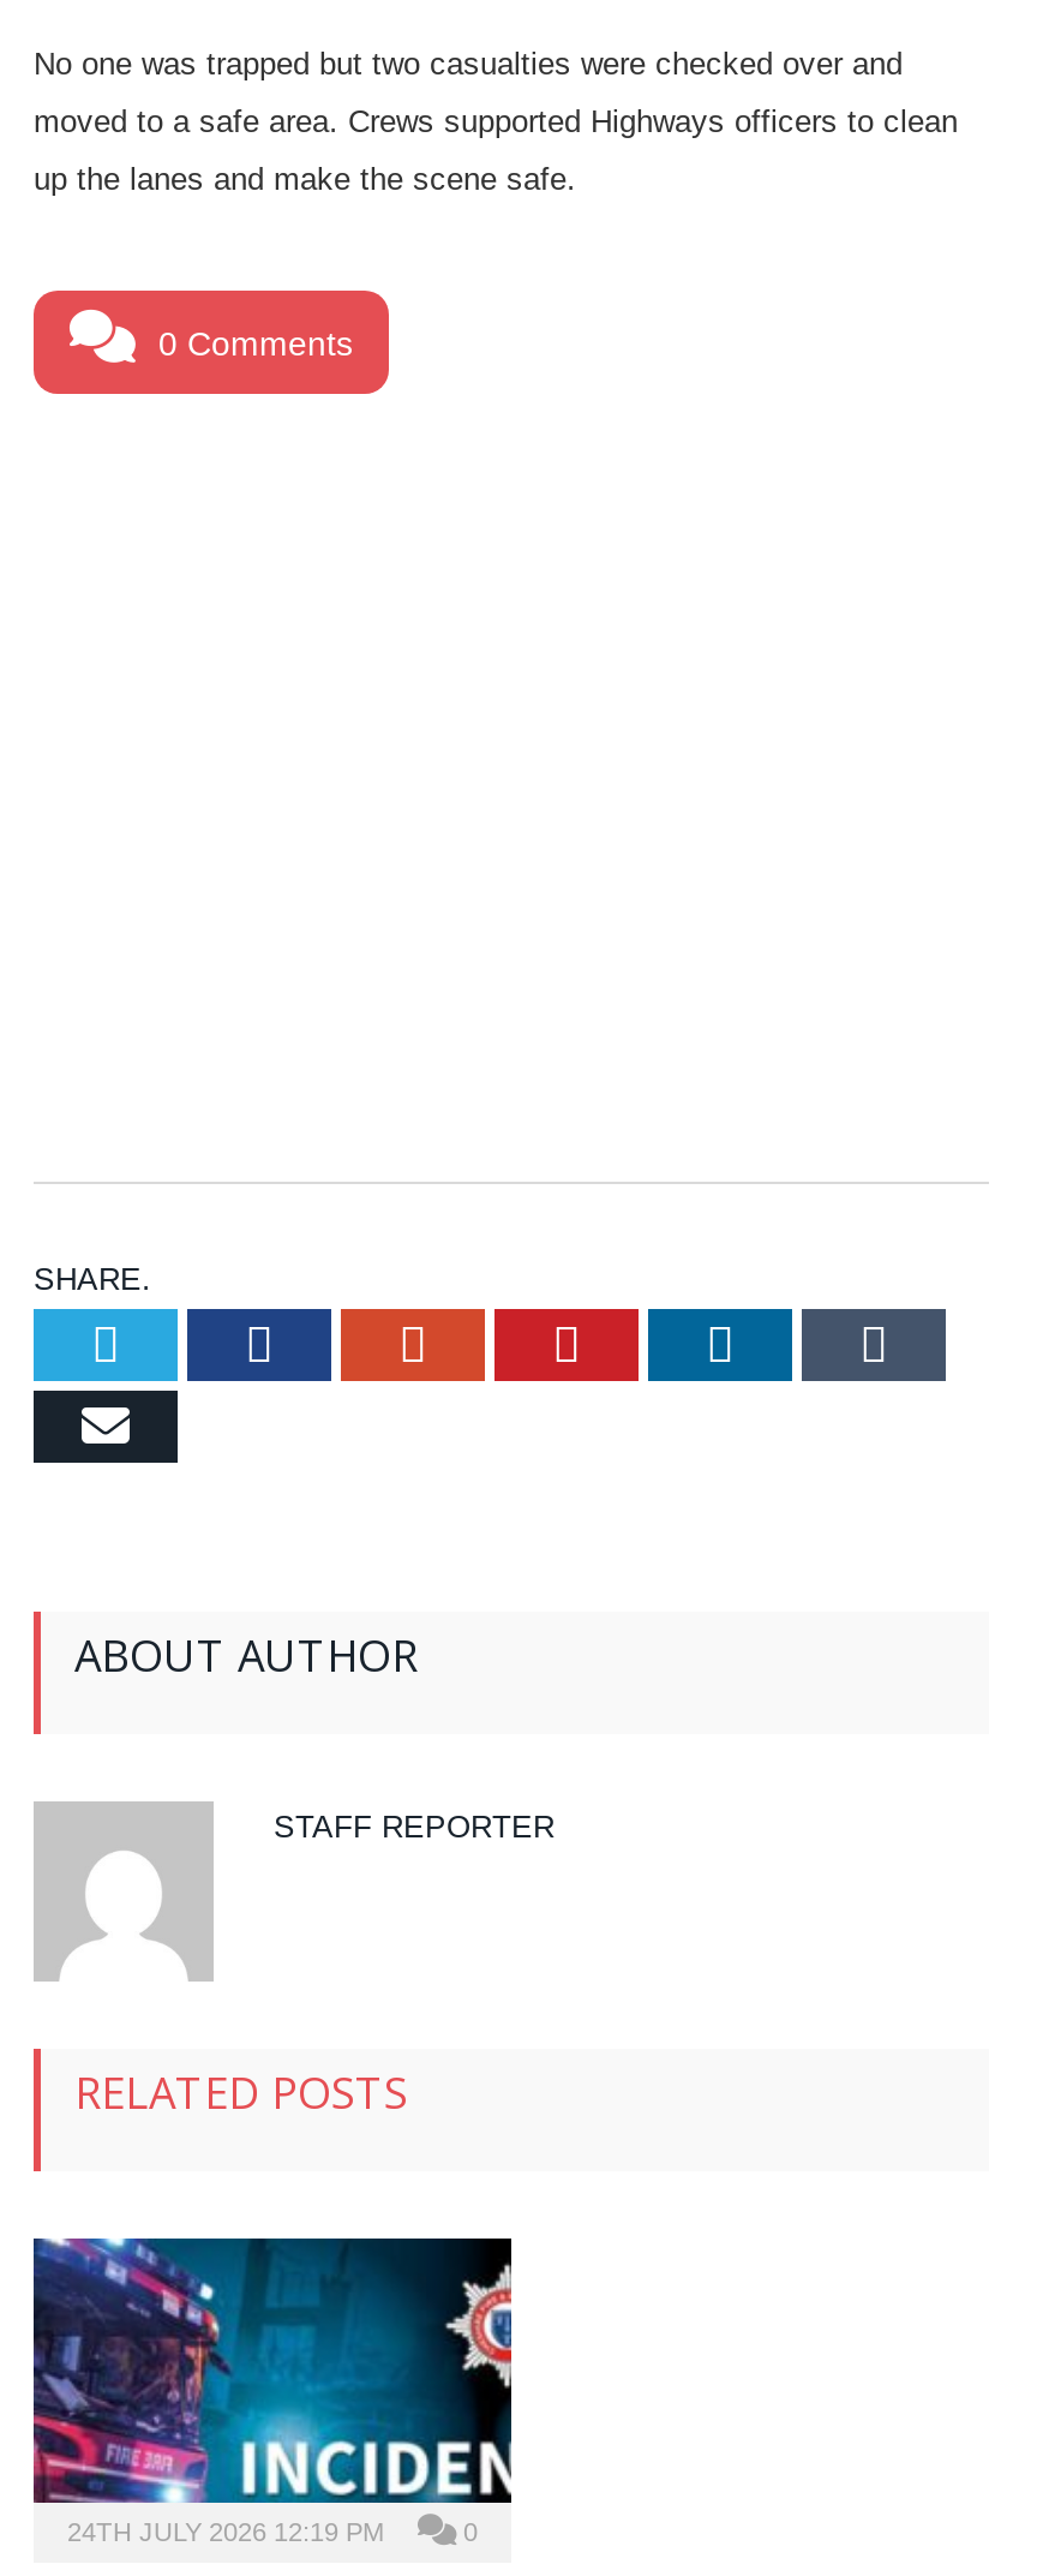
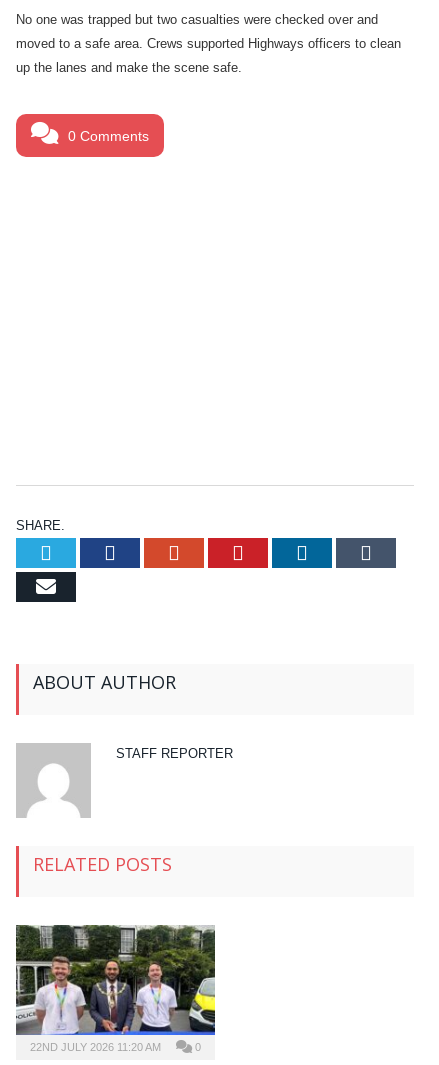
[31,2236,514,2545] [image] | 24TH JULY 2026 12:19 PM -> [15,924,216,1053] [image] | 22ND JULY 2026 11:20 AM

